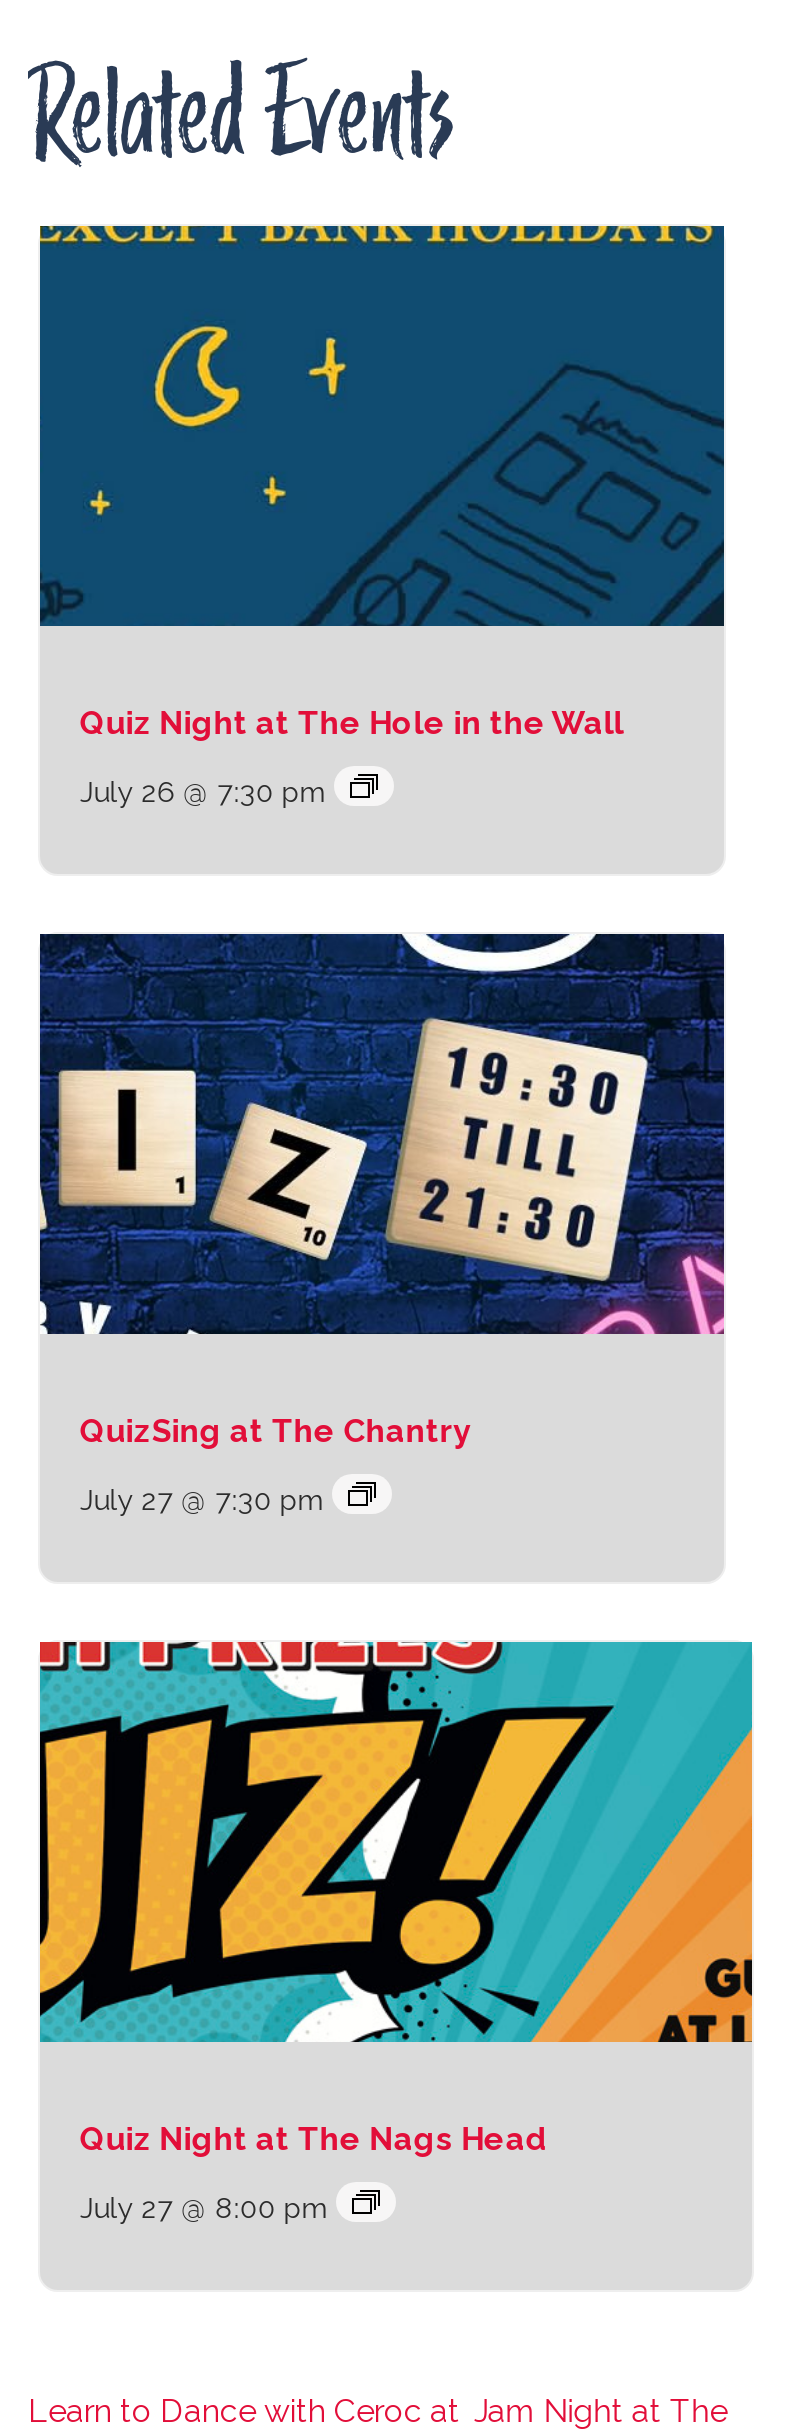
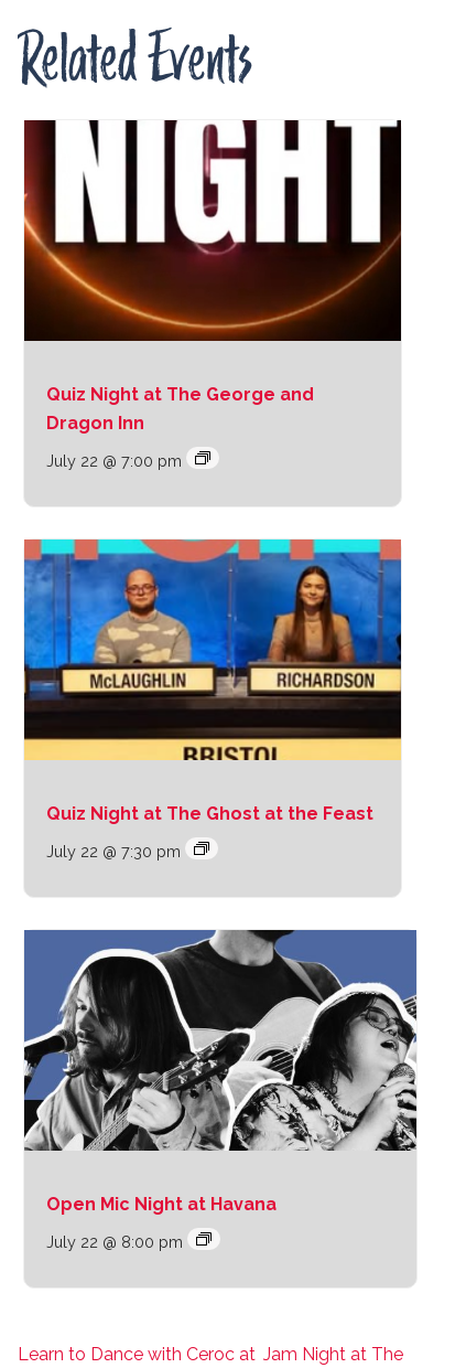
[38,224,726,742] [image] | Quiz Night at The Hole in the Wall -> [23,119,402,433] [image] | Quiz Night at The George and | Dragon Inn
[80,774,326,808] July 26 @ 7:30 pm -> [46,451,182,470] July 22 @ 7:00 pm
[38,932,726,1450] [image] | QuizSing at The Chantry -> [23,538,402,824] [image] | Quiz Night at The Ghost at the Feast
[80,1482,324,1516] July 27 @ 7:30 pm -> [46,842,180,860] July 22 @ 7:30 pm
[38,1640,754,2158] [image] | Quiz Night at The Nags Head -> [23,929,418,1215] [image] | Open Mic Night at Havana
[80,2190,328,2224] July 27 @ 8:00 pm -> [46,1232,183,1251] July 22 @ 8:00 pm

